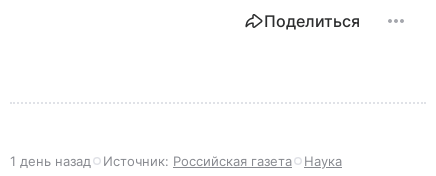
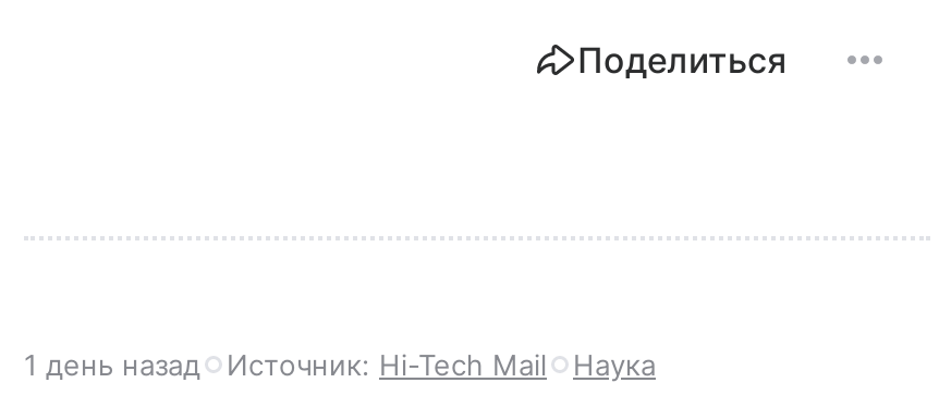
[103,153,292,169] Источник: Российская газета -> [227,348,547,383] Источник: Hi-Tech Mail

